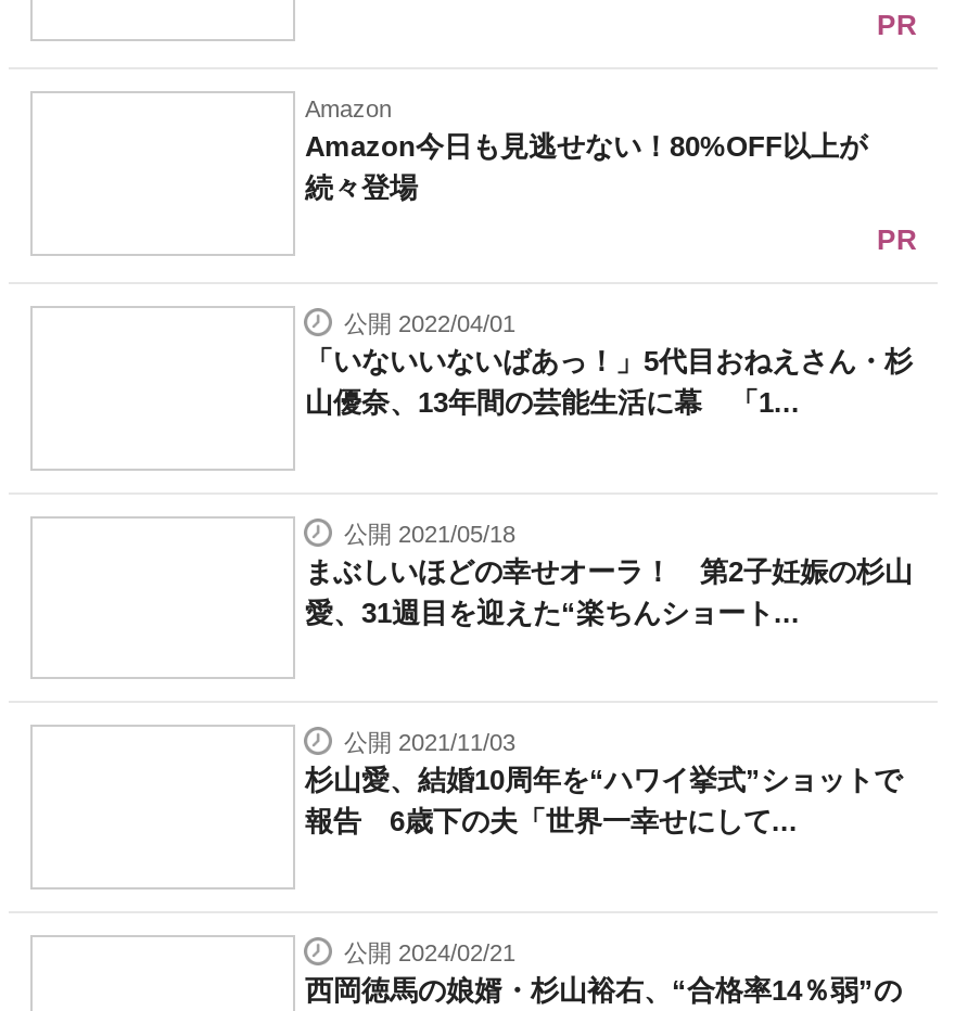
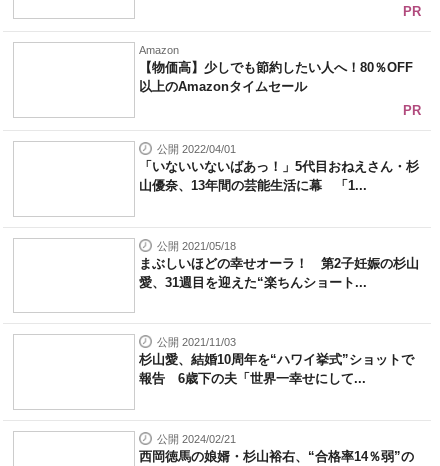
[305,131,867,205] Amazon今日も見逃せない！80%OFF以上が | 続々登場 -> [139,60,413,94] 【物価高】少しでも節約したい人へ！80％OFF | 以上のAmazonタイムセール

